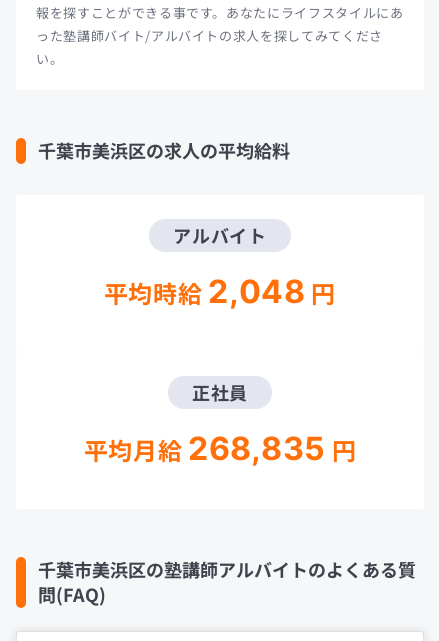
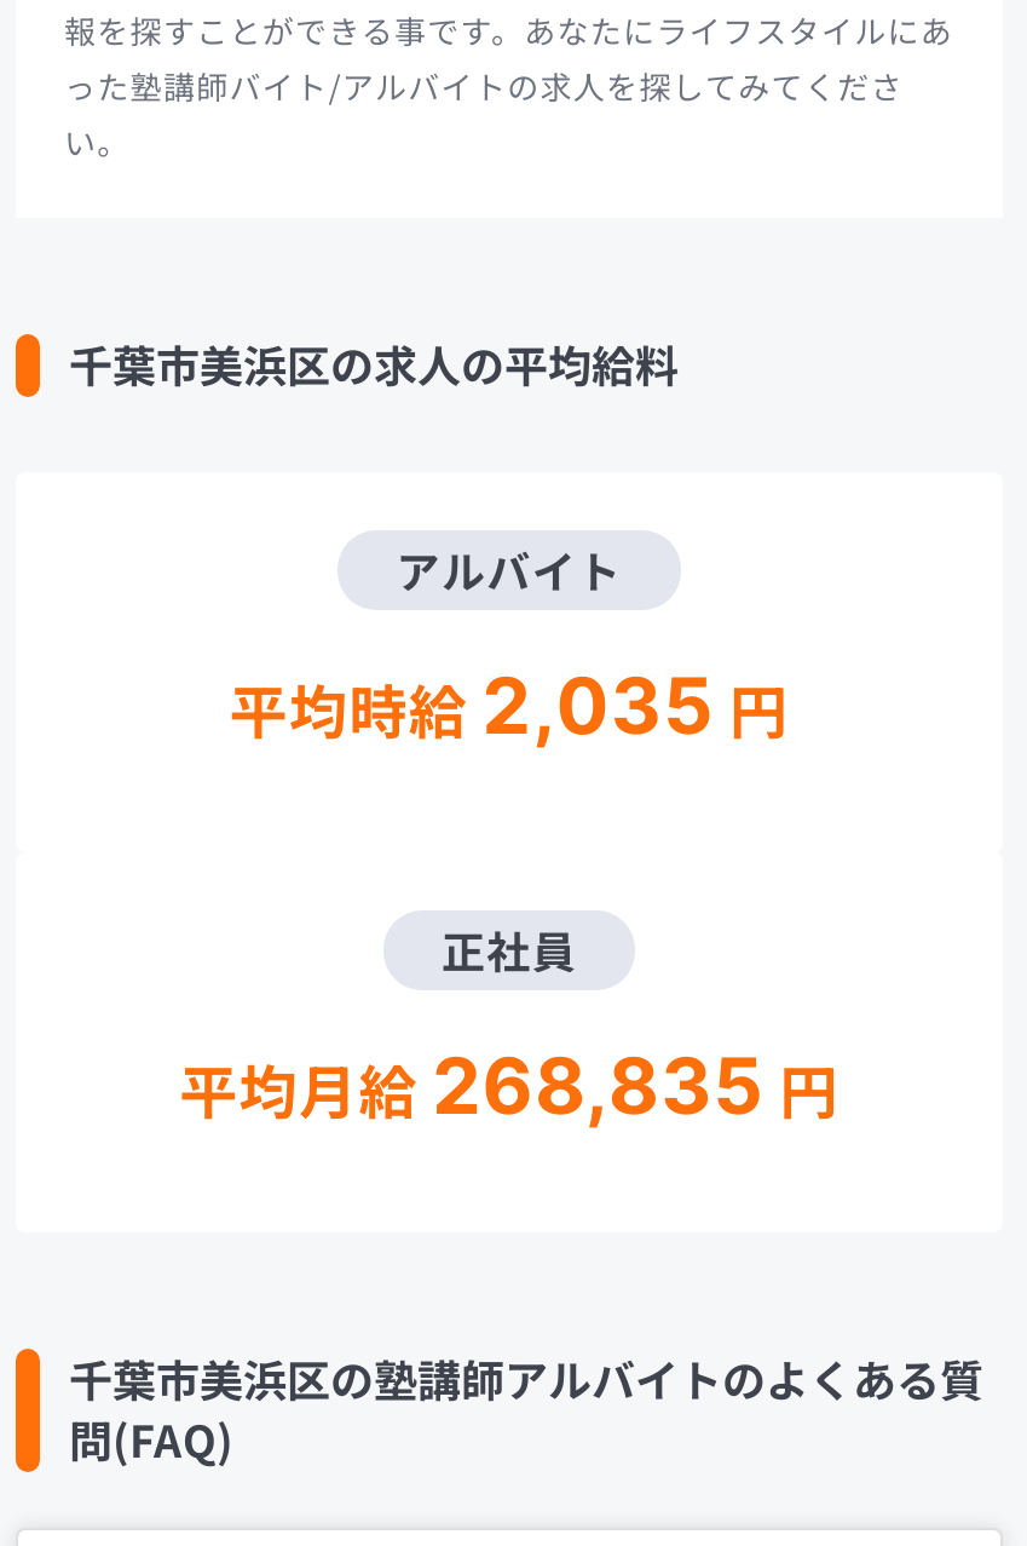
[104,272,336,311] 平均時給2,048円 -> [229,659,789,754] 平均時給2,035円

